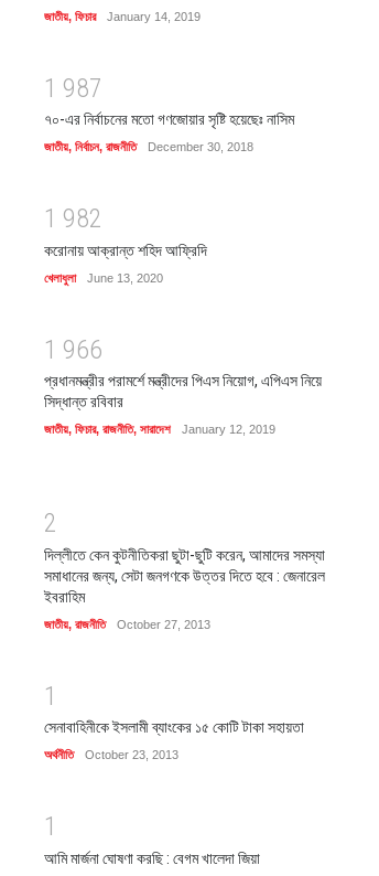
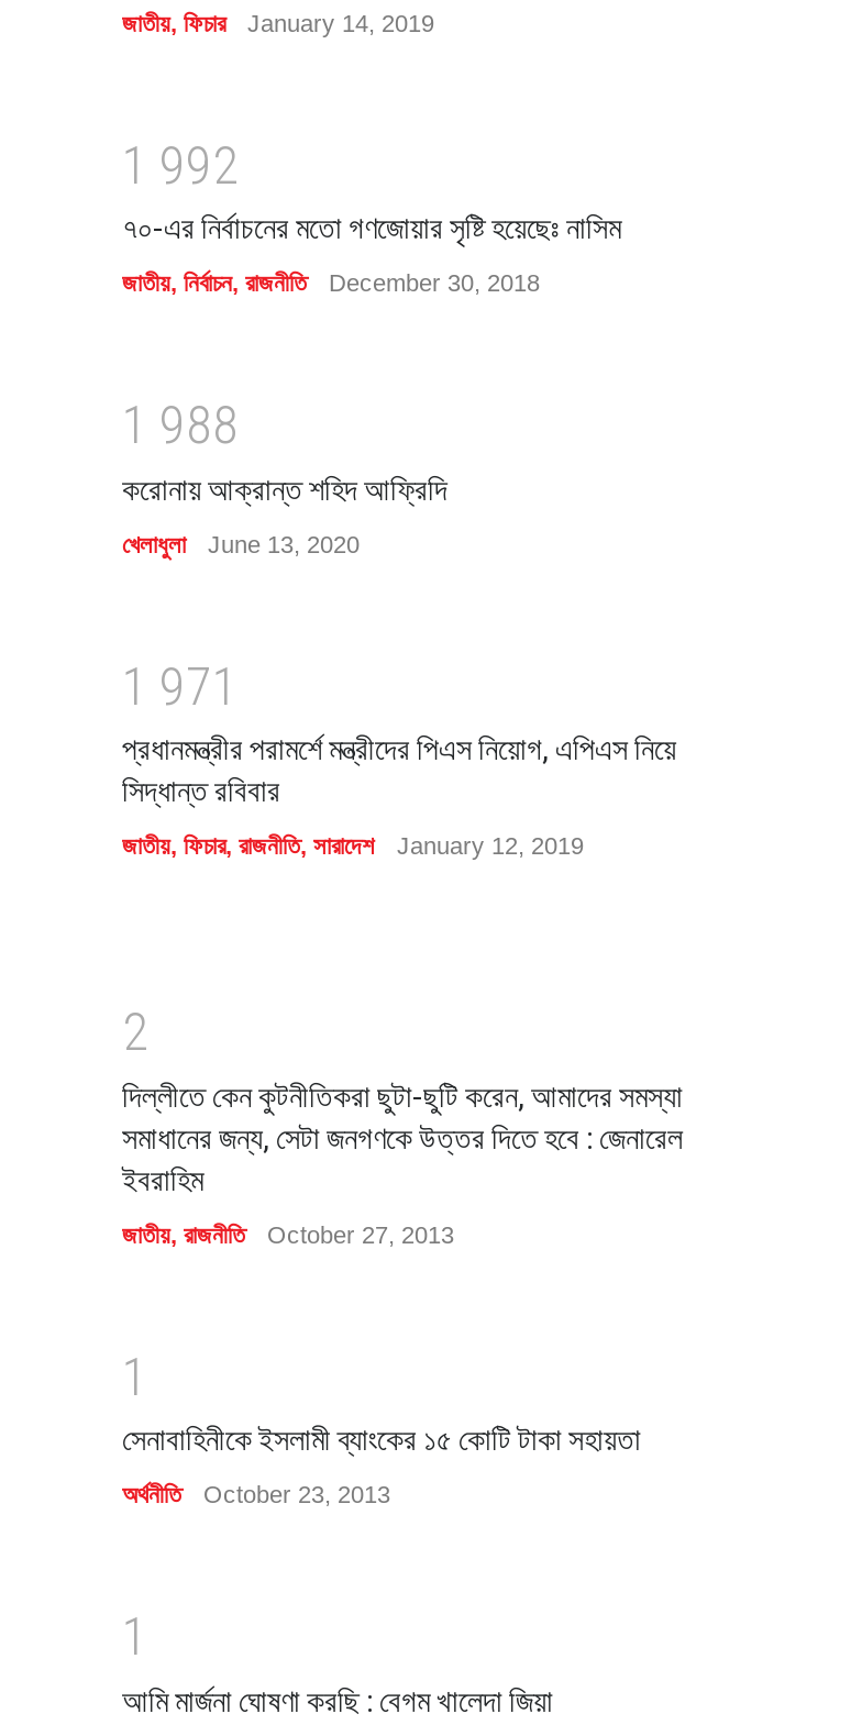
[44,72,102,103] 1 987 -> [122,135,239,196] 1 992
[44,203,102,234] 1 982 -> [122,395,239,457] 1 988
[44,334,102,365] 1 966 -> [122,656,239,717] 1 971

